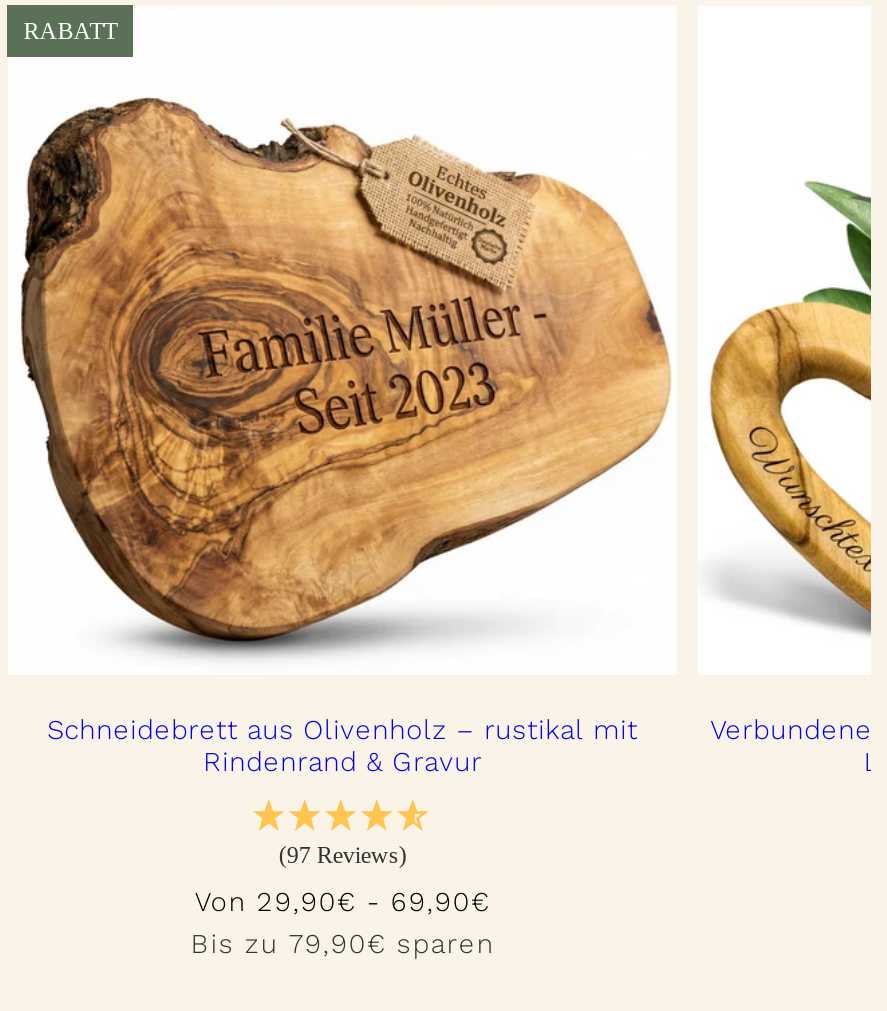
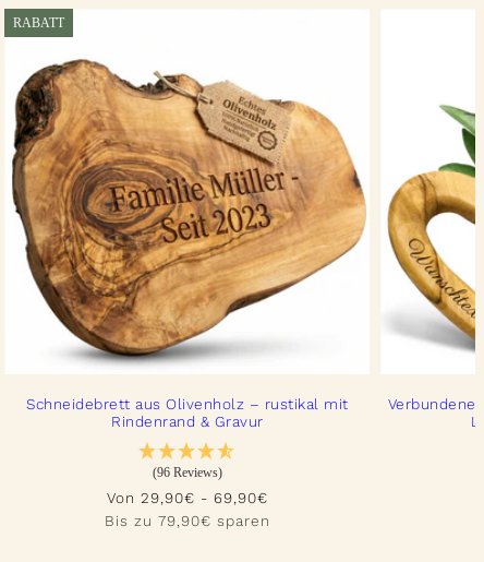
[279,841,407,869] (97 Reviews) -> [152,465,222,480] (96 Reviews)

